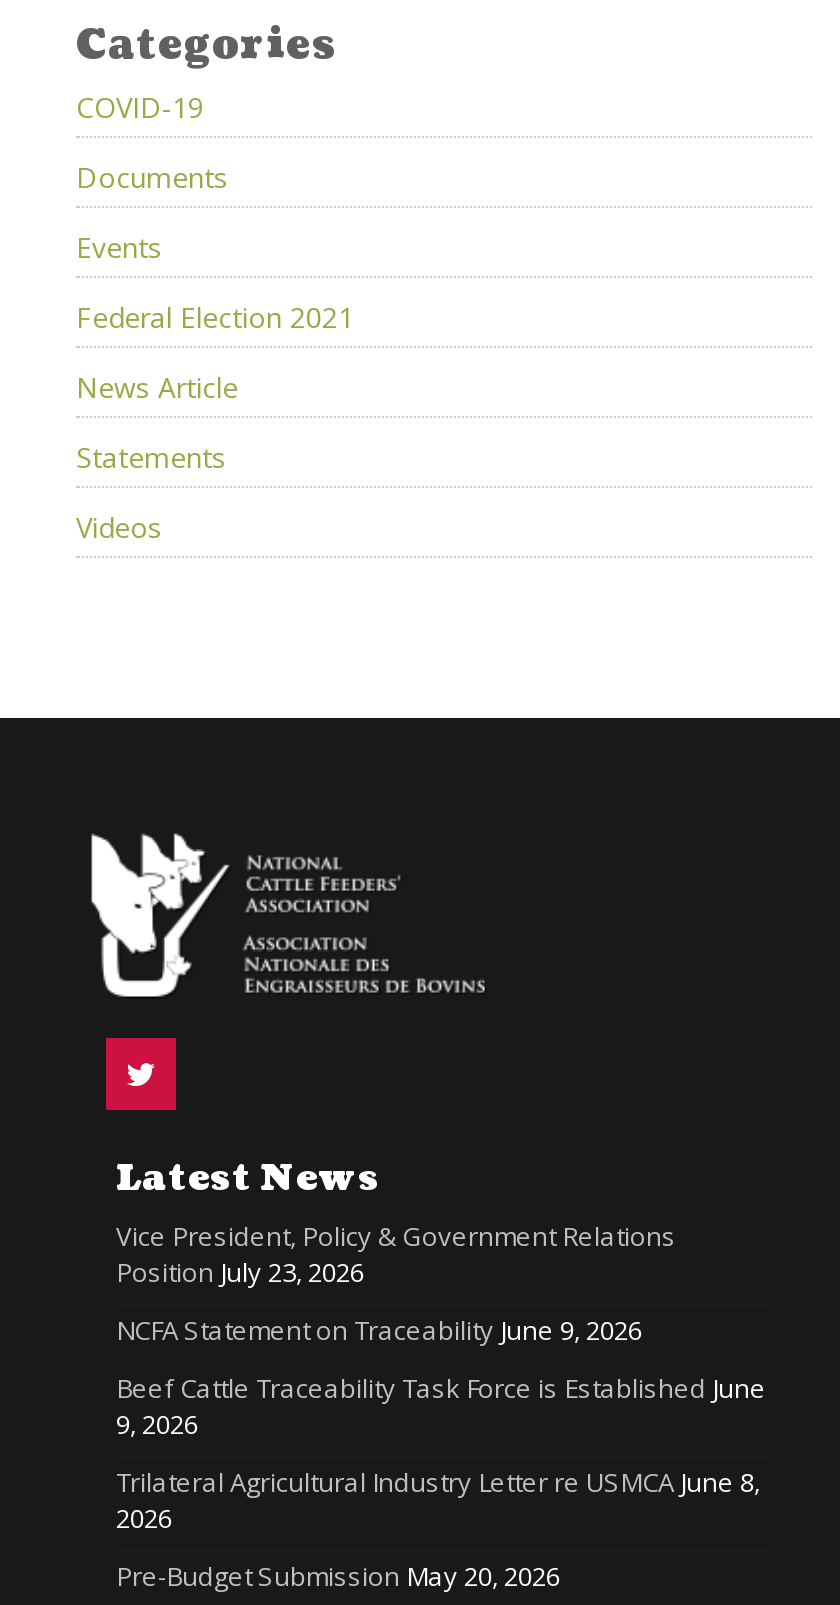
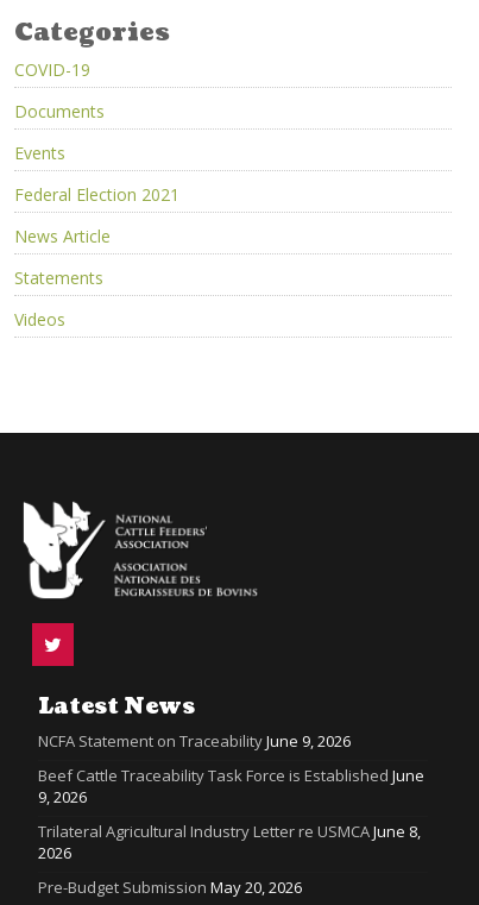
[116,1217,676,1289] Vice President, Policy & Government Relations | Position July 23, 2026 -> none

